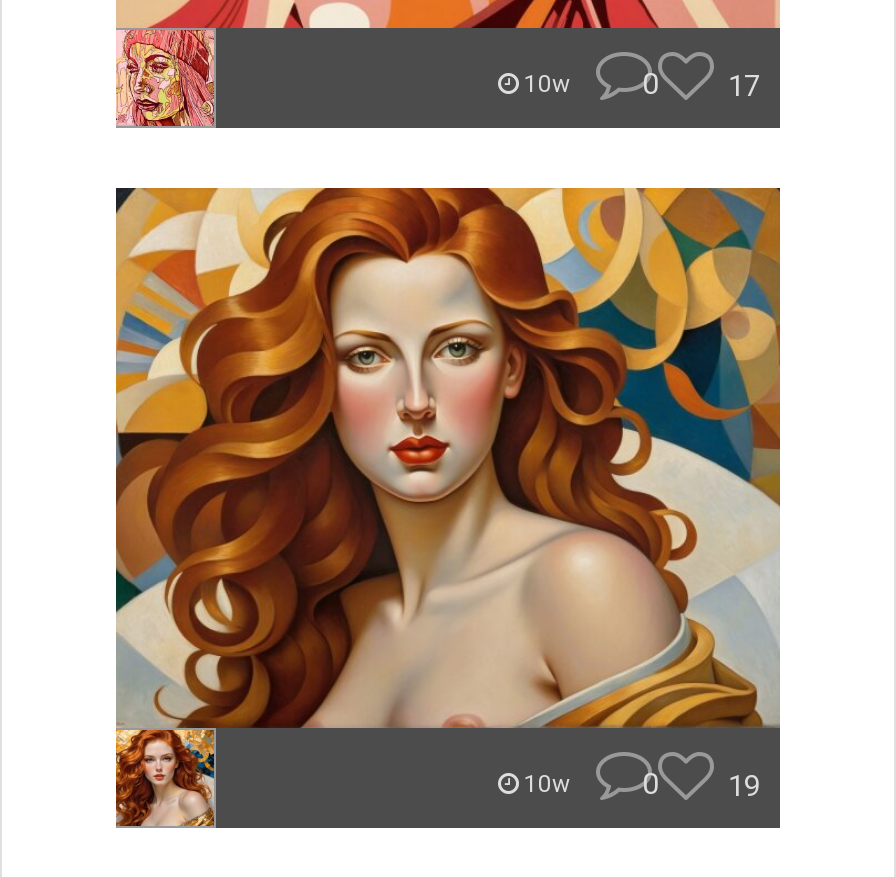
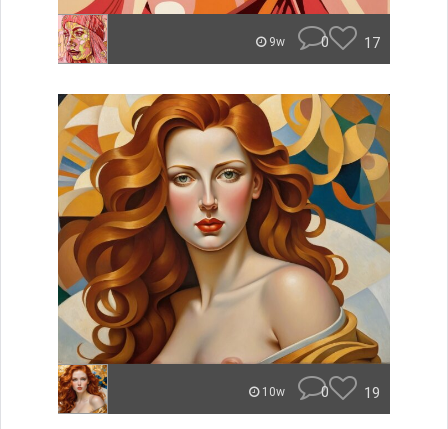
[518,70,576,98] 10w -> [266,35,288,49] 9w

